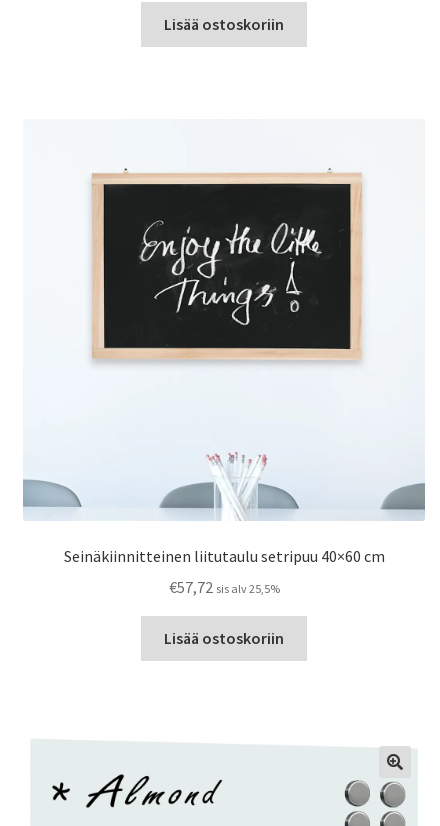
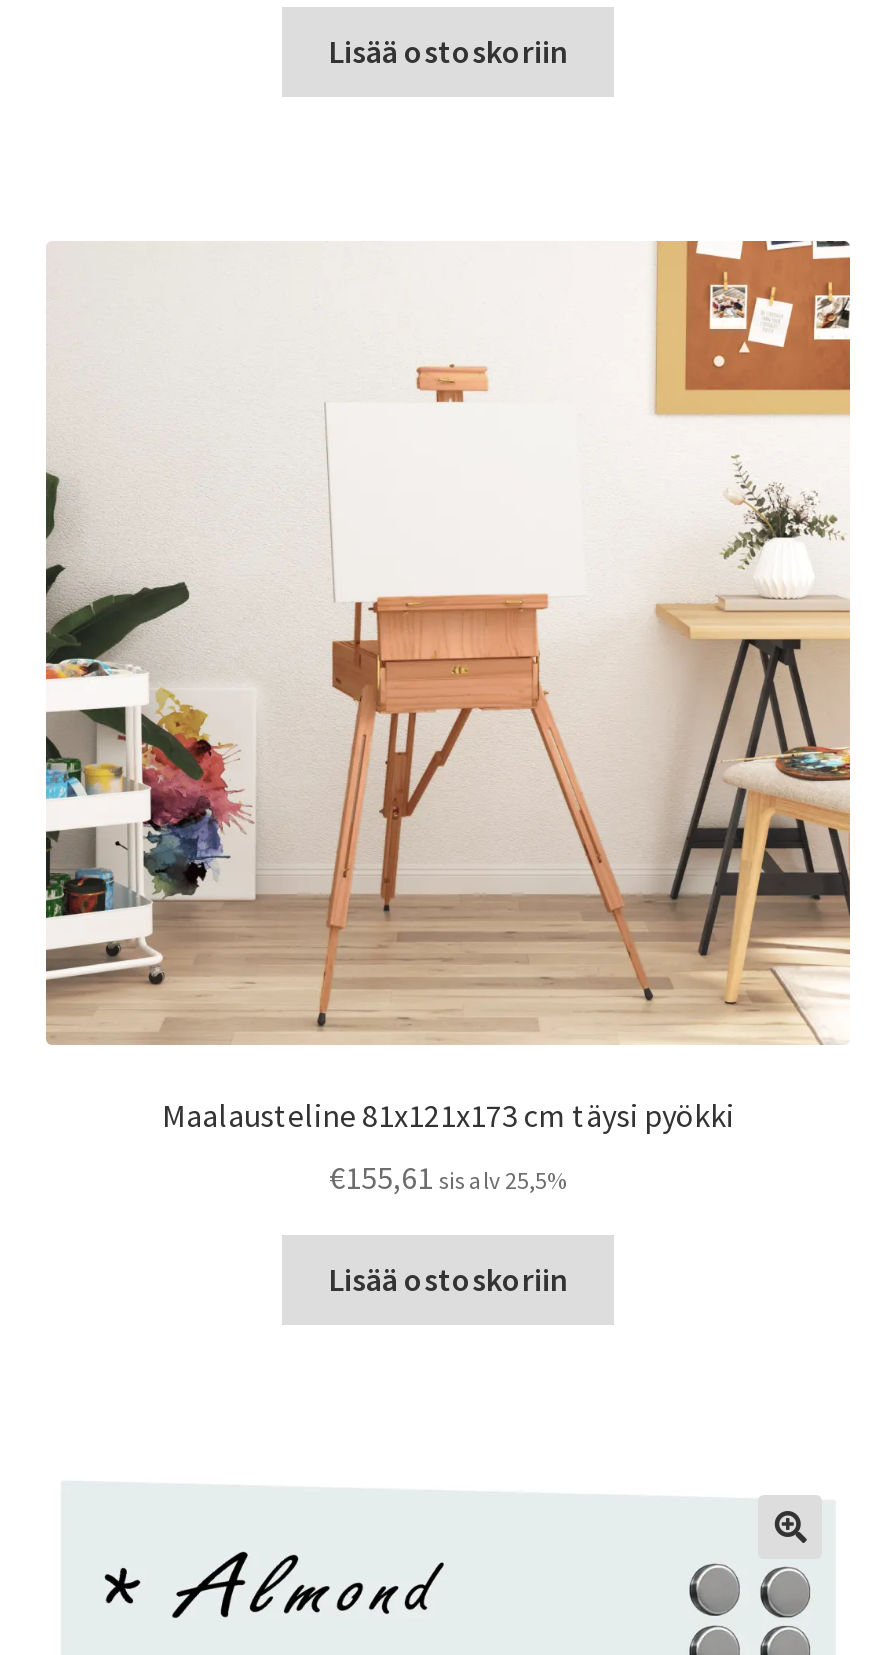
[23,119,426,566] [image] | Seinäkiinnitteinen liitutaulu setripuu 40×60 cm -> [44,239,852,1135] [image] | Maalausteline 81x121x173 cm täysi pyökki
[168,577,279,597] €57,72 sis alv 25,5% -> [329,1157,567,1197] €155,61 sis alv 25,5%

